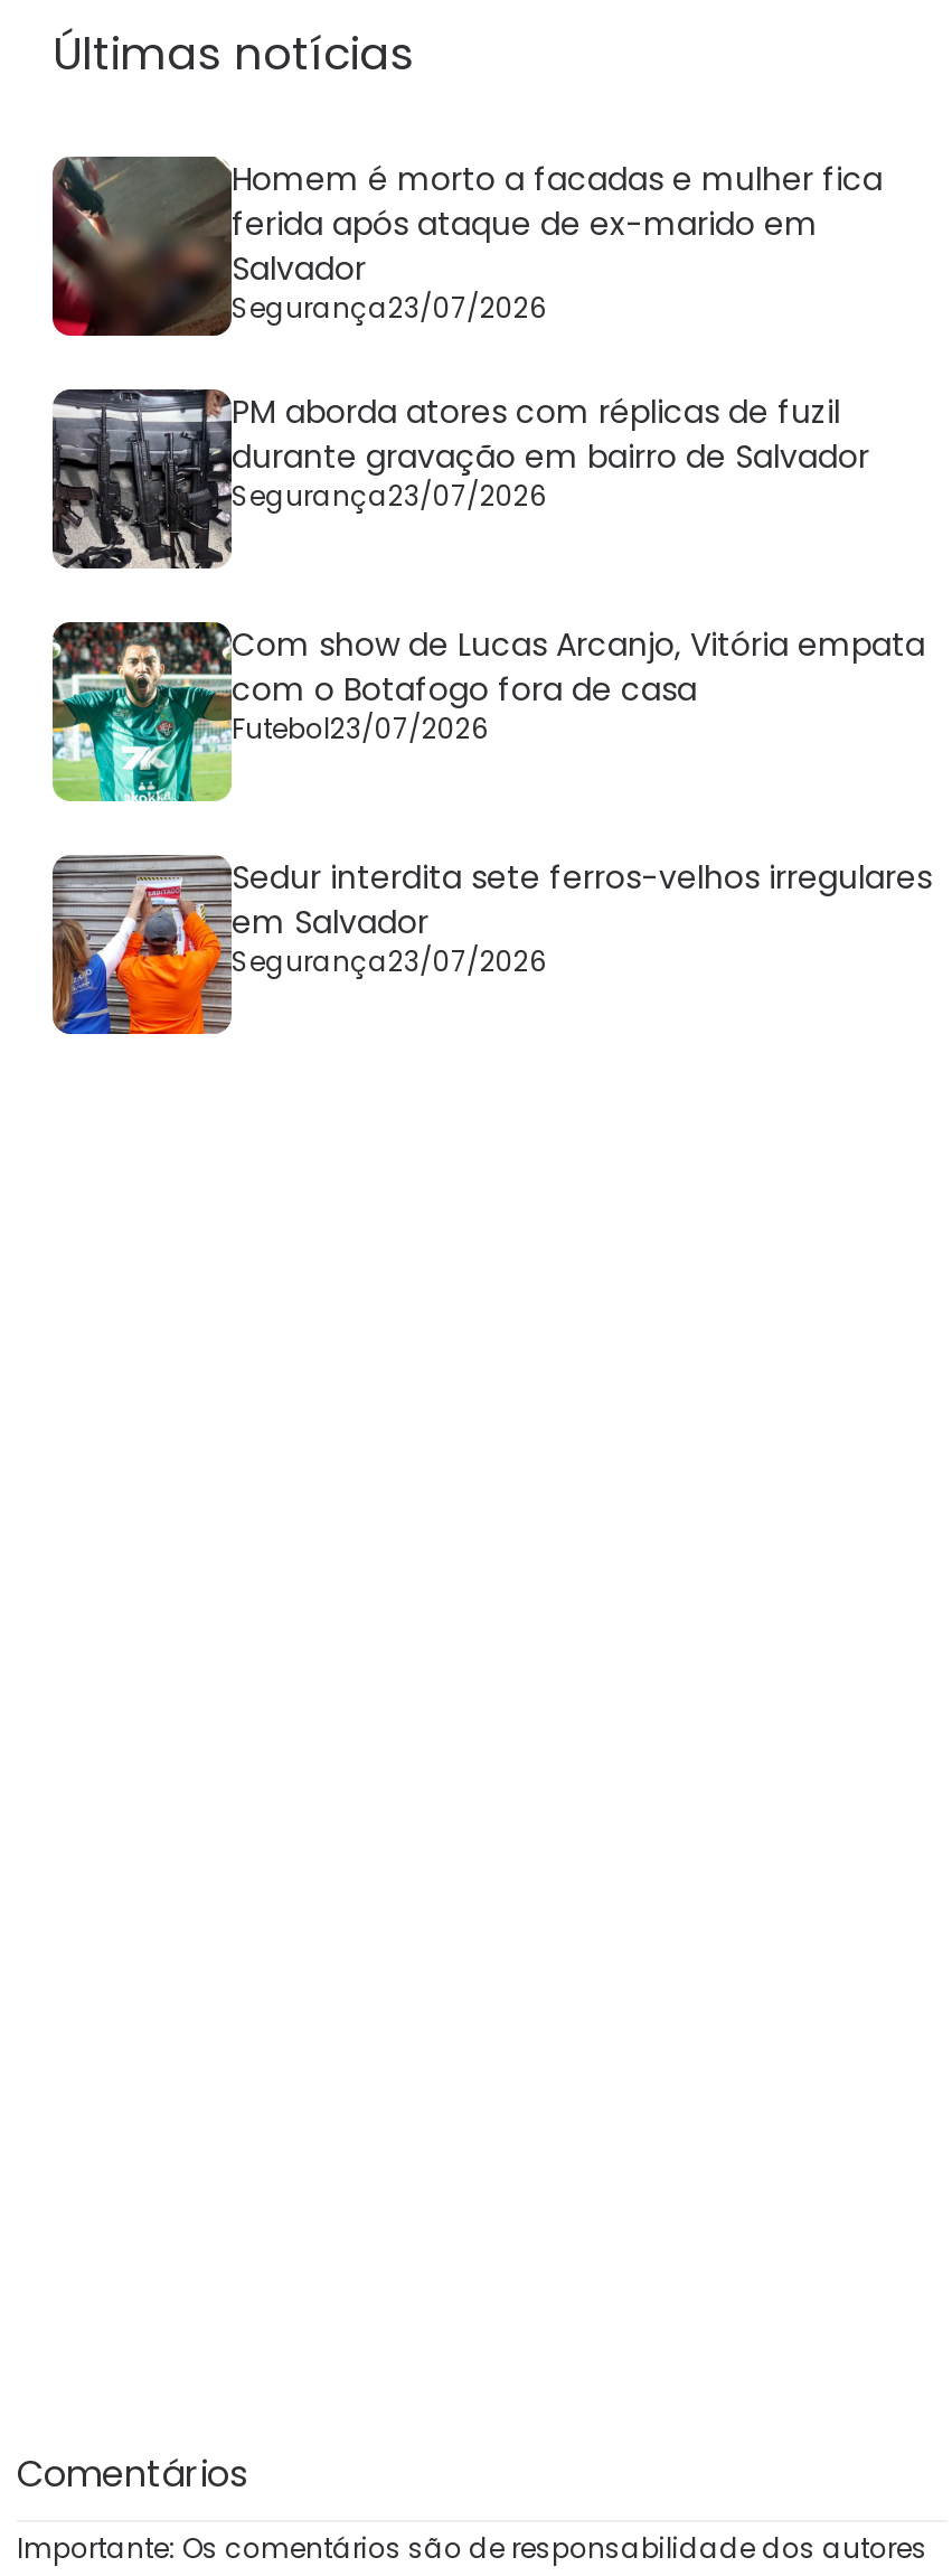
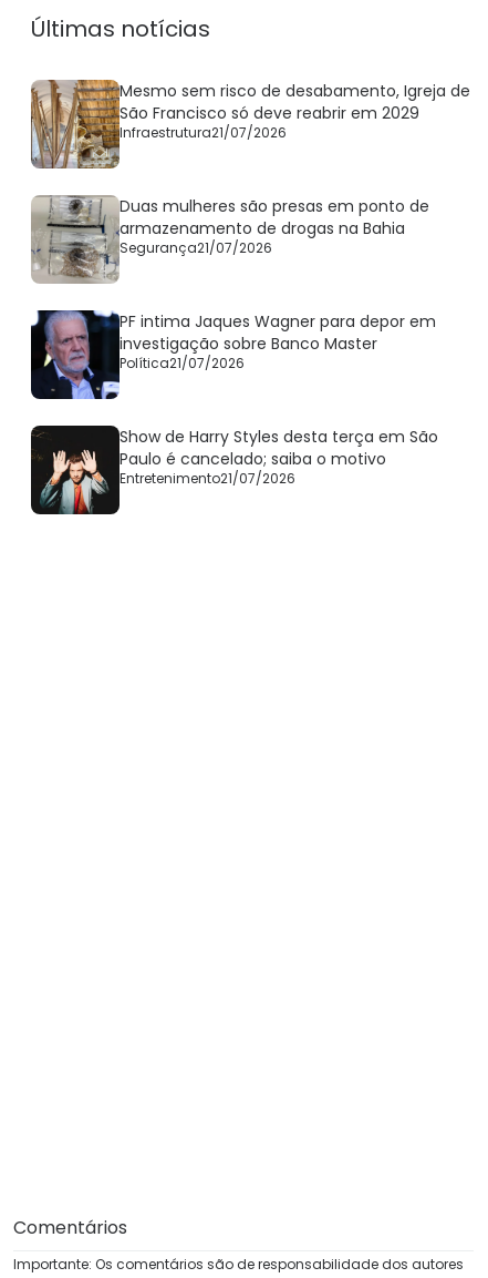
[50,154,883,338] [image] | Homem é morto a facadas e mulher fica | ferida após ataque de ex-marido em | Salvador | Segurança23/07/2026 -> [30,79,470,170] [image] | Mesmo sem risco de desabamento, Igreja de | São Francisco só deve reabrir em 2029 | Infraestrutura21/07/2026
[53,387,869,568] [image] | PM aborda atores com réplicas de fuzil | durante gravação em bairro de Salvador | Segurança23/07/2026 -> [32,195,429,283] [image] | Duas mulheres são presas em ponto de | armazenamento de drogas na Bahia | Segurança21/07/2026
[50,620,925,803] [image] | Com show de Lucas Arcanjo, Vitória empata | com o Botafogo fora de casa | Futebol23/07/2026 -> [30,309,436,400] [image] | PF intima Jaques Wagner para depor em | investigação sobre Banco Master | Política21/07/2026
[50,853,932,1036] [image] | Sedur interdita sete ferros-velhos irregulares | em Salvador | Segurança23/07/2026 -> [30,425,438,515] [image] | Show de Harry Styles desta terça em São | Paulo é cancelado; saiba o motivo | Entretenimento21/07/2026

